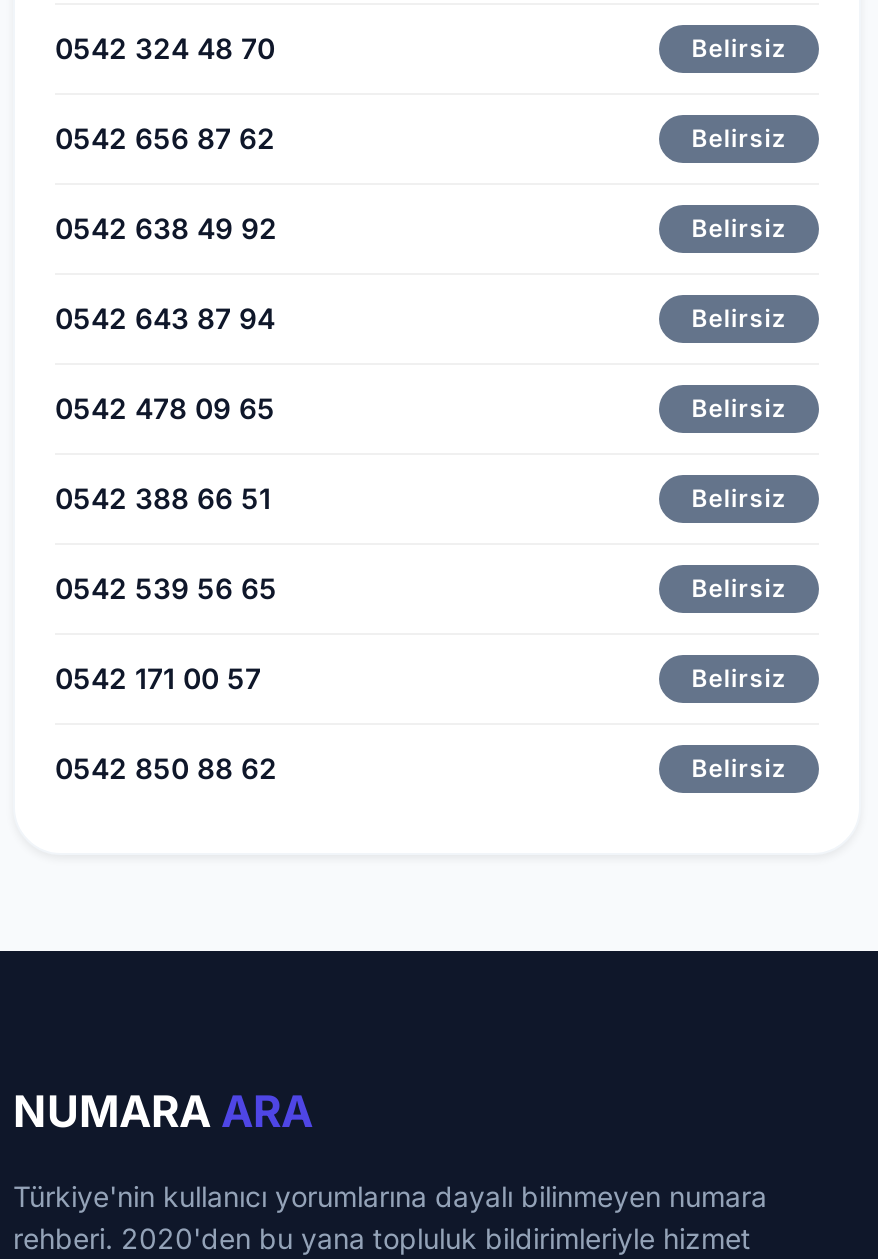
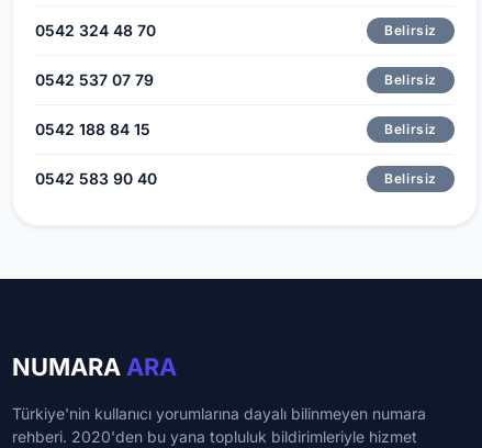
[55,121,275,155] 0542 656 87 62 -> [35,70,154,89] 0542 537 07 79
[55,211,277,245] 0542 638 49 92 -> [35,120,150,138] 0542 188 84 15
[55,301,787,785] 0542 643 87 94 | Belirsiz | 0542 478 09 65 | Belirsiz | 0542 388 66 51 | Belirsiz | 0542 539 56 65 | Belirsiz | 0542 171 00 57 | Belirsiz | 0542 850 88 62 -> [35,169,157,188] 0542 583 90 40

